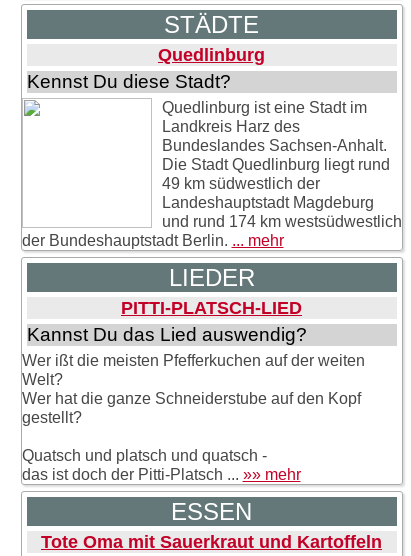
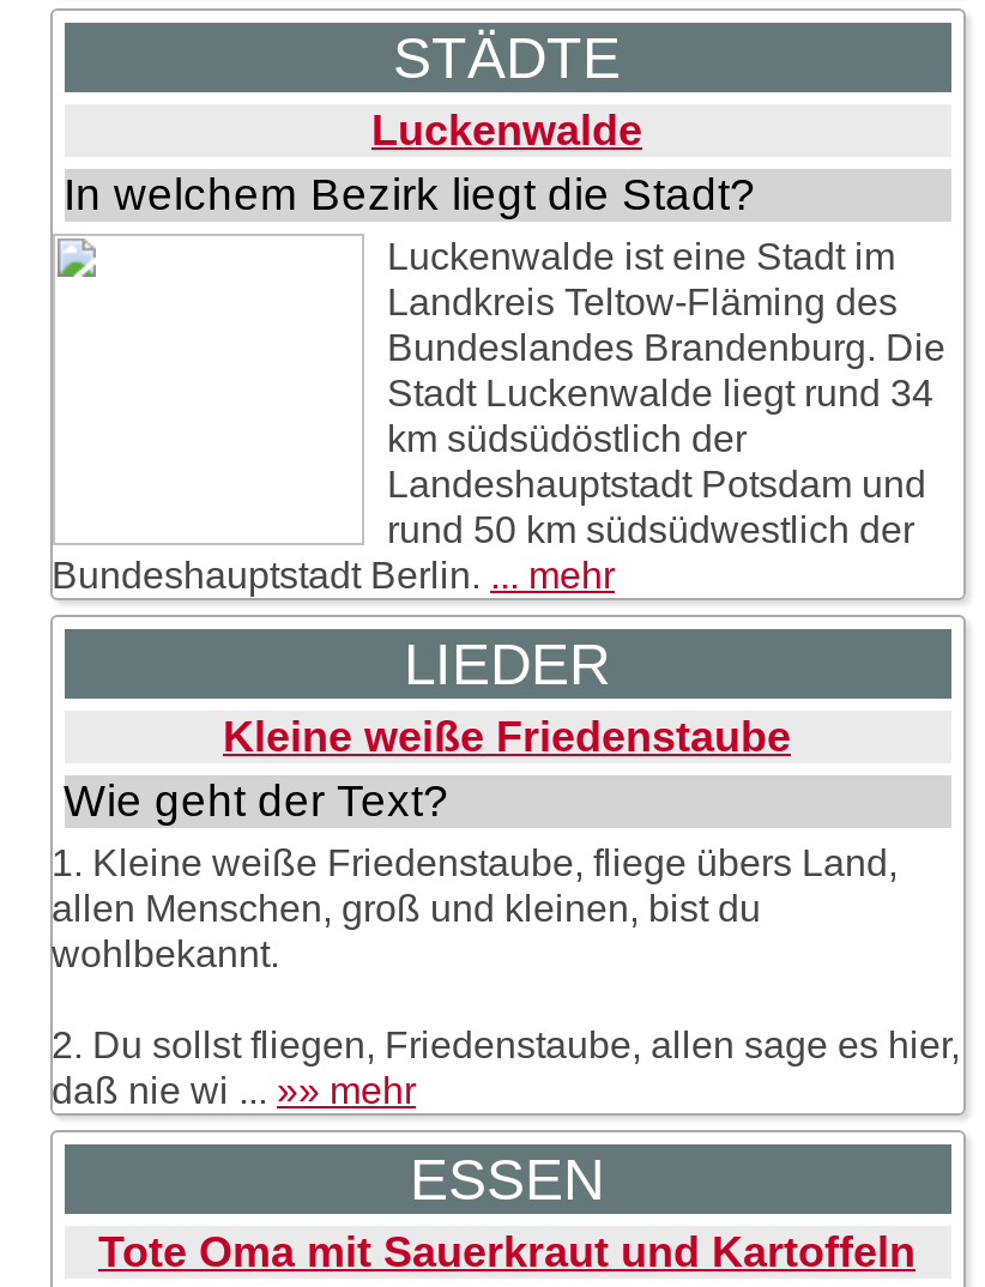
[21,45,401,249] Quedlinburg | Kennst Du diese Stadt? | Quedlinburg ist eine Stadt im | Landkreis Harz des | Bundeslandes Sachsen-Anhalt. | Die Stadt Quedlinburg liegt rund | 49 km südwestlich der | Landeshauptstadt Magdeburg | und rund 174 km westsüdwestlich | der Bundeshauptstadt Berlin. ... mehr -> [52,108,945,597] Luckenwalde | In welchem Bezirk liegt die Stadt? | Luckenwalde ist eine Stadt im | Landkreis Teltow-Fläming des | Bundeslandes Brandenburg. Die | Stadt Luckenwalde liegt rund 34 | km südsüdöstlich der | Landeshauptstadt Potsdam und | rund 50 km südsüdwestlich der | Bundeshauptstadt Berlin. ... mehr
[21,298,364,426] PITTI-PLATSCH-LIED | Kannst Du das Lied auswendig? | Wer ißt die meisten Pfefferkuchen auf der weiten | Welt? | Wer hat die ganze Schneiderstube auf den Kopf | gestellt? -> [52,714,898,975] Kleine weiße Friedenstaube | Wie geht der Text? | 1. Kleine weiße Friedenstaube, fliege übers Land, | allen Menschen, groß und kleinen, bist du | wohlbekannt.
[21,447,300,483] Quatsch und platsch und quatsch - | das ist doch der Pitti-Platsch ...»» mehr -> [52,1026,960,1112] 2. Du sollst fliegen, Friedenstaube, allen sage es hier, | daß nie wi ...»» mehr

